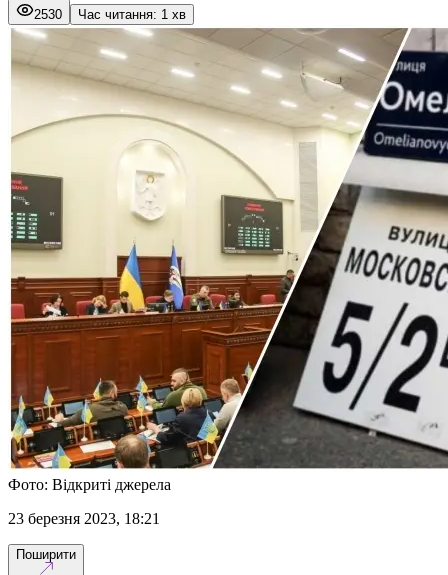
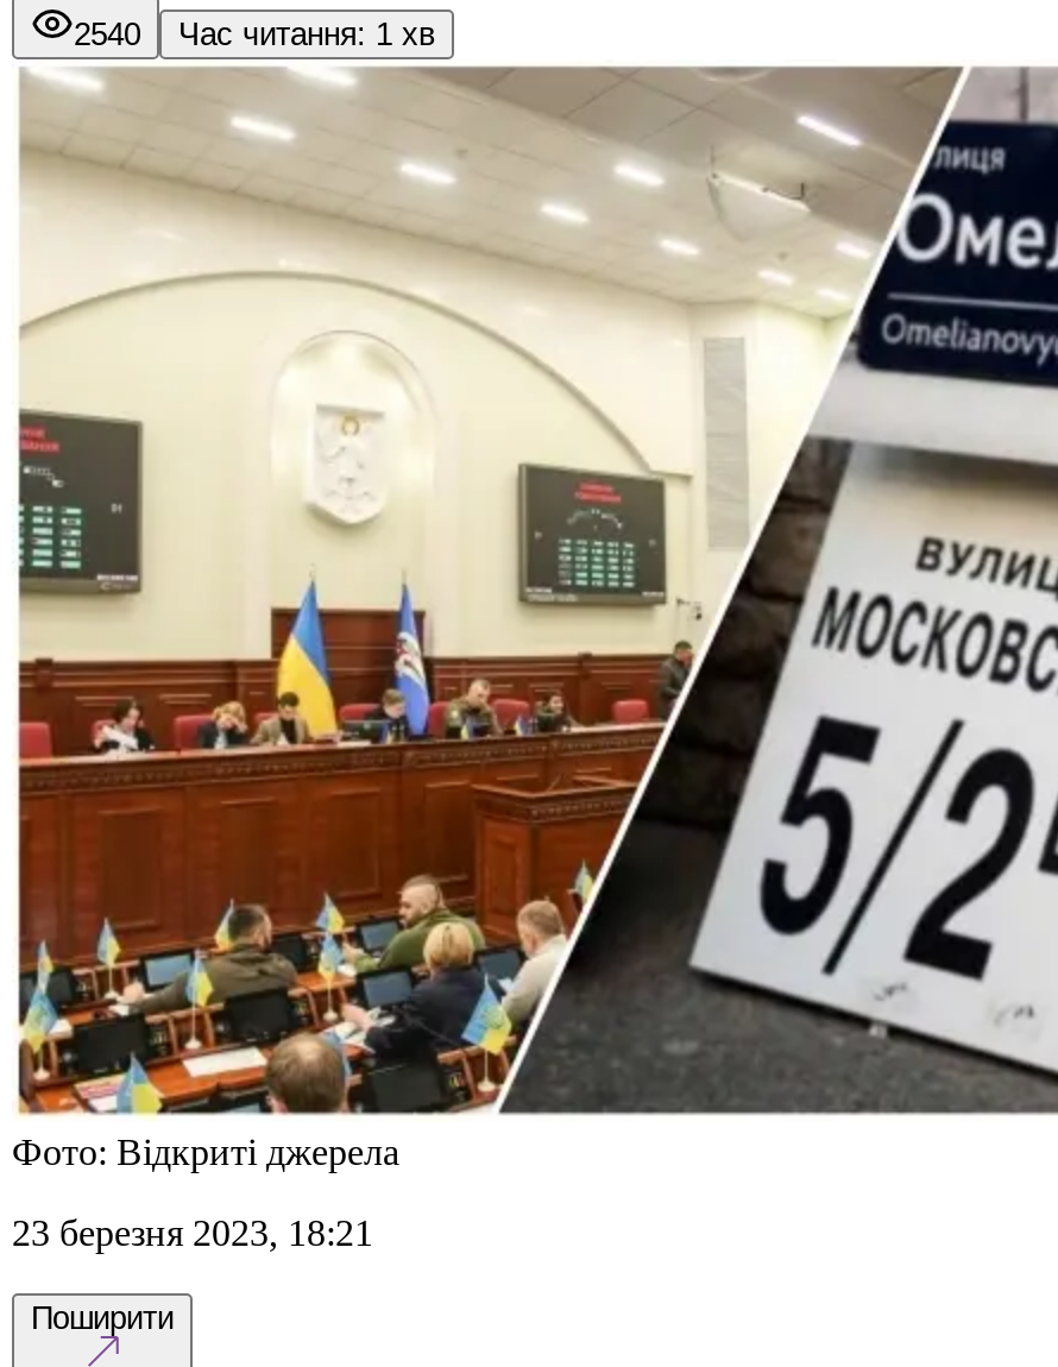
[34,7,186,22] 2530 Час читання: 1 хв -> [74,16,435,52] 2540 Час читання: 1 хв

